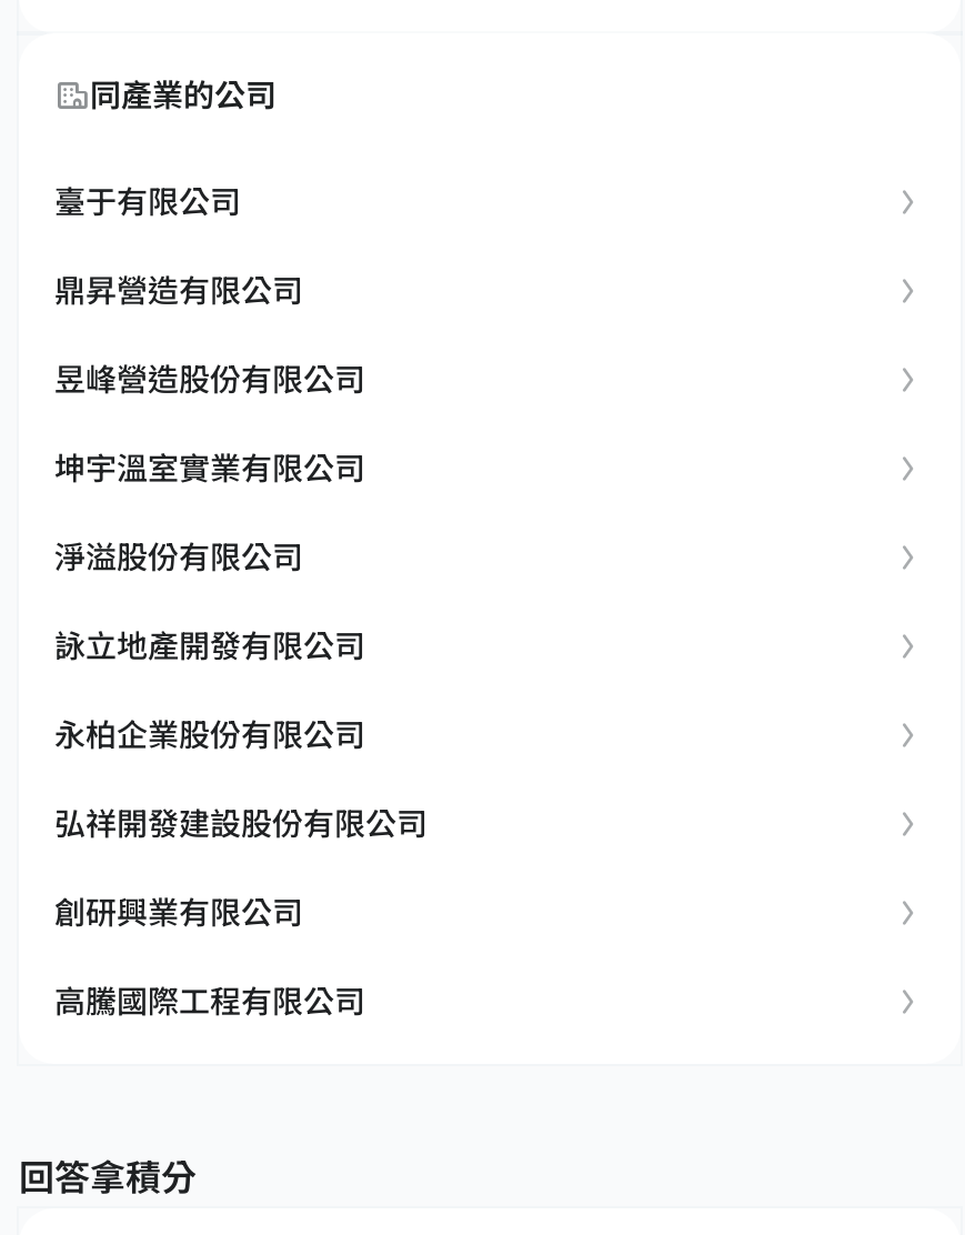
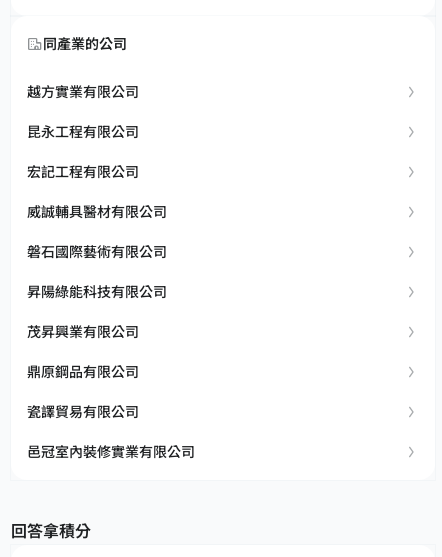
[54,182,241,220] 臺于有限公司 -> [27,83,139,100] 越方實業有限公司
[54,271,303,309] 鼎昇營造有限公司 -> [27,123,139,140] 昆永工程有限公司
[54,360,365,397] 昱峰營造股份有限公司 -> [27,163,139,180] 宏記工程有限公司
[54,448,365,486] 坤宇溫室實業有限公司 -> [27,203,167,220] 威誠輔具醫材有限公司
[54,537,303,575] 淨溢股份有限公司 -> [27,243,167,260] 磐石國際藝術有限公司
[54,626,365,664] 詠立地產開發有限公司 -> [27,283,167,300] 昇陽綠能科技有限公司
[54,715,365,753] 永柏企業股份有限公司 -> [27,323,139,340] 茂昇興業有限公司
[54,804,428,842] 弘祥開發建設股份有限公司 -> [27,363,139,380] 鼎原鋼品有限公司
[54,893,303,930] 創研興業有限公司 -> [27,403,139,420] 瓷譯貿易有限公司
[54,982,365,1019] 高騰國際工程有限公司 -> [27,443,195,460] 邑冠室內裝修實業有限公司

